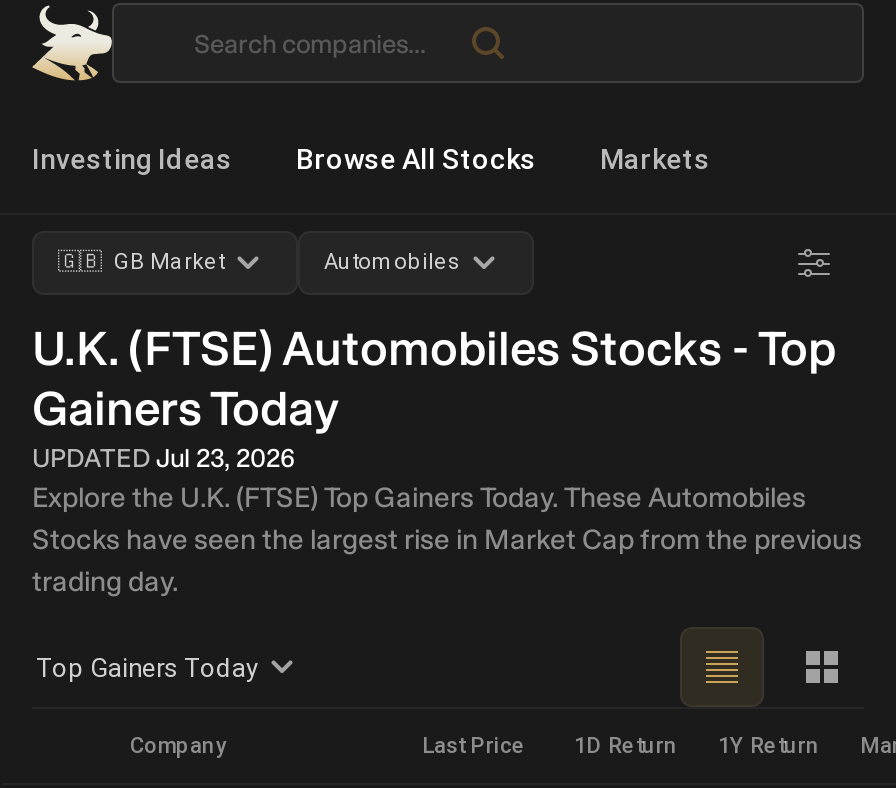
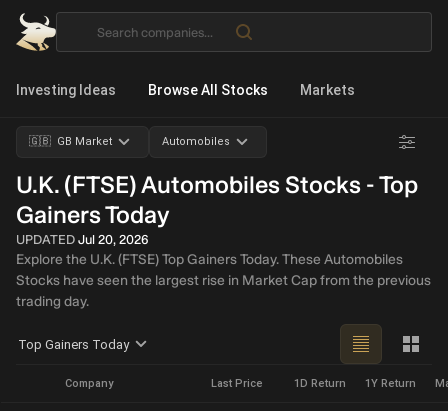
[32,443,296,473] UPDATED Jul 23, 2026 -> [16,232,149,247] UPDATED Jul 20, 2026

